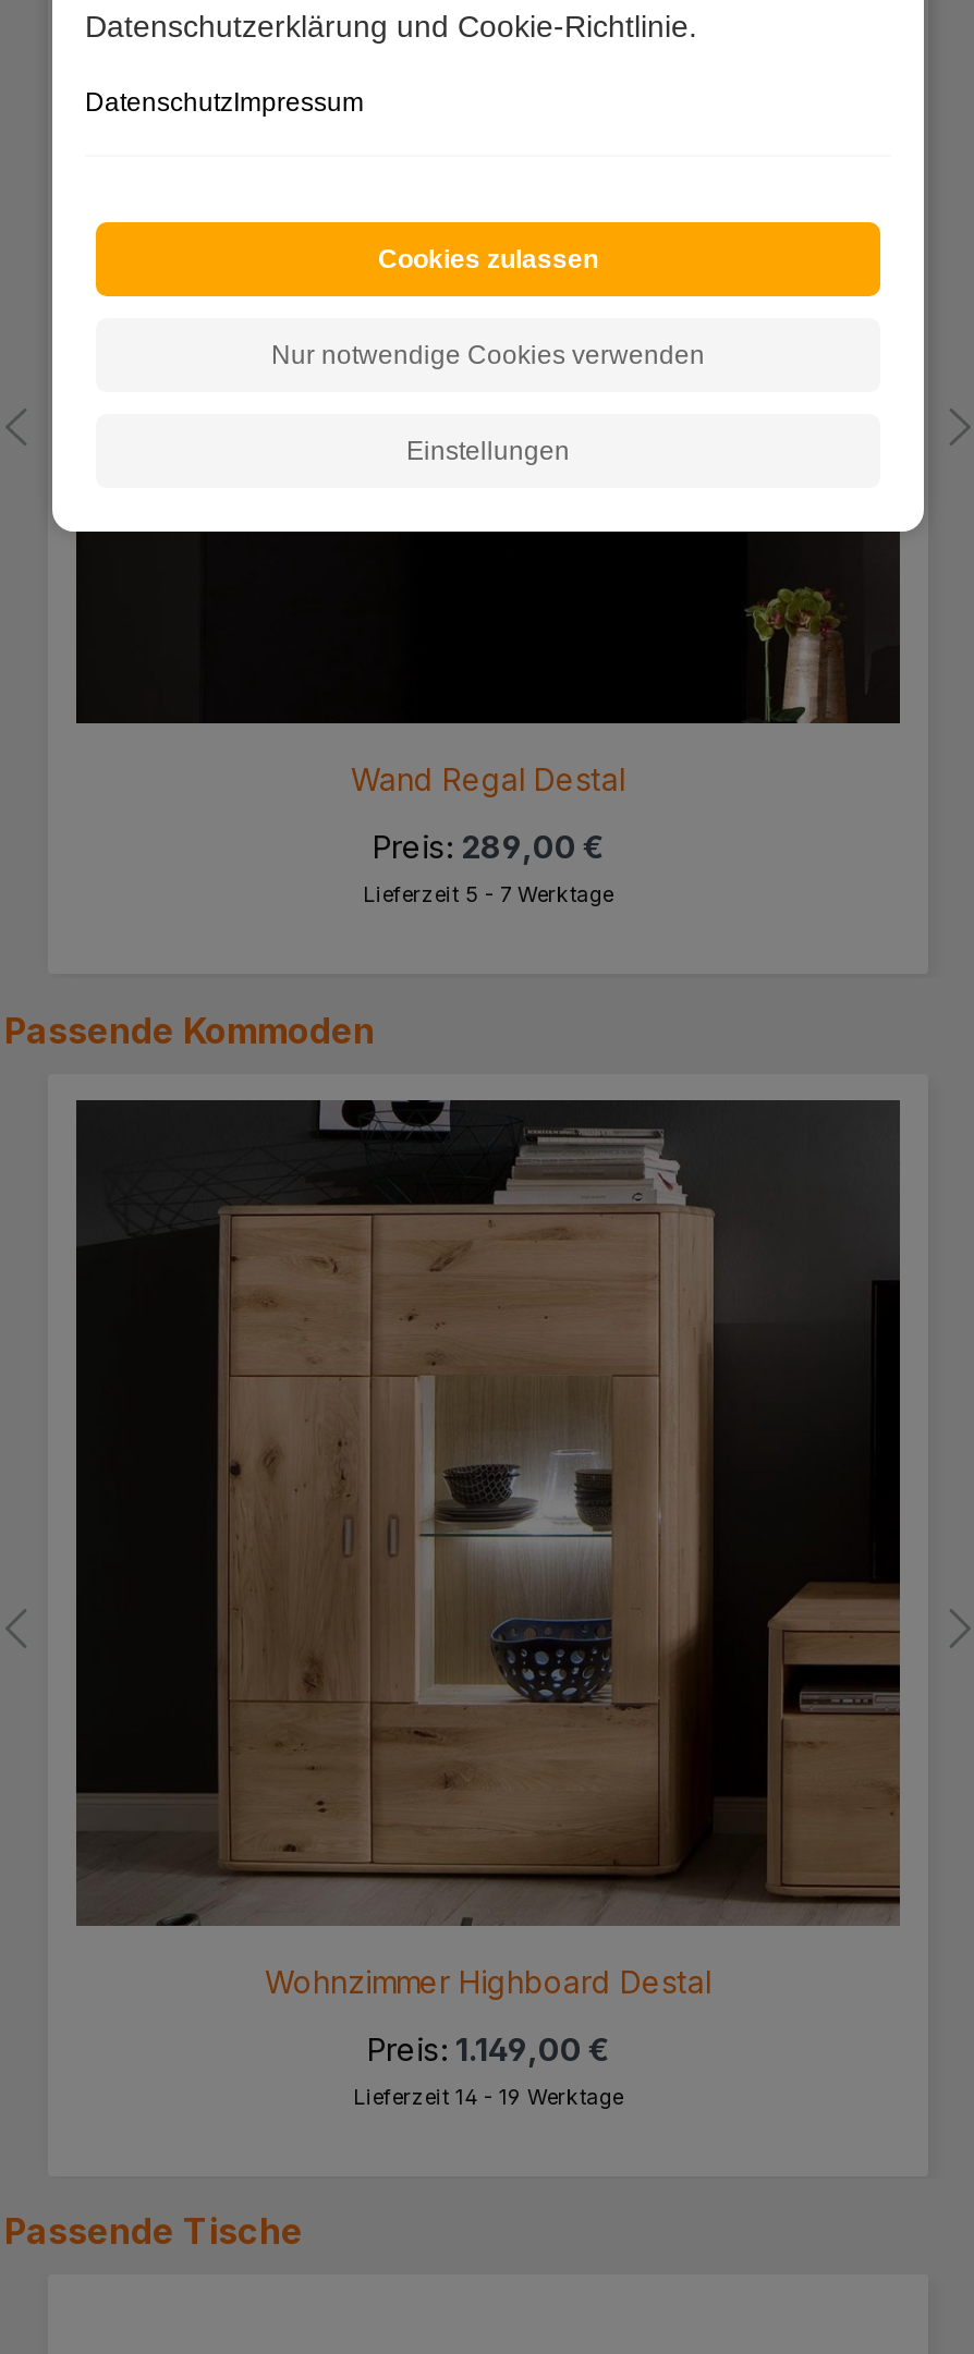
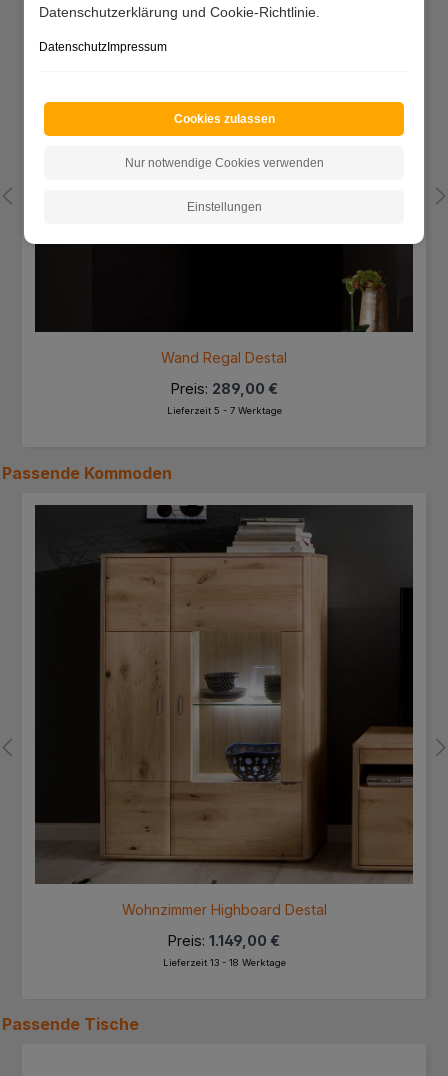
[353,2085,623,2108] Lieferzeit 14 - 19 Werktage -> [162,957,285,968] Lieferzeit 13 - 18 Werktage

